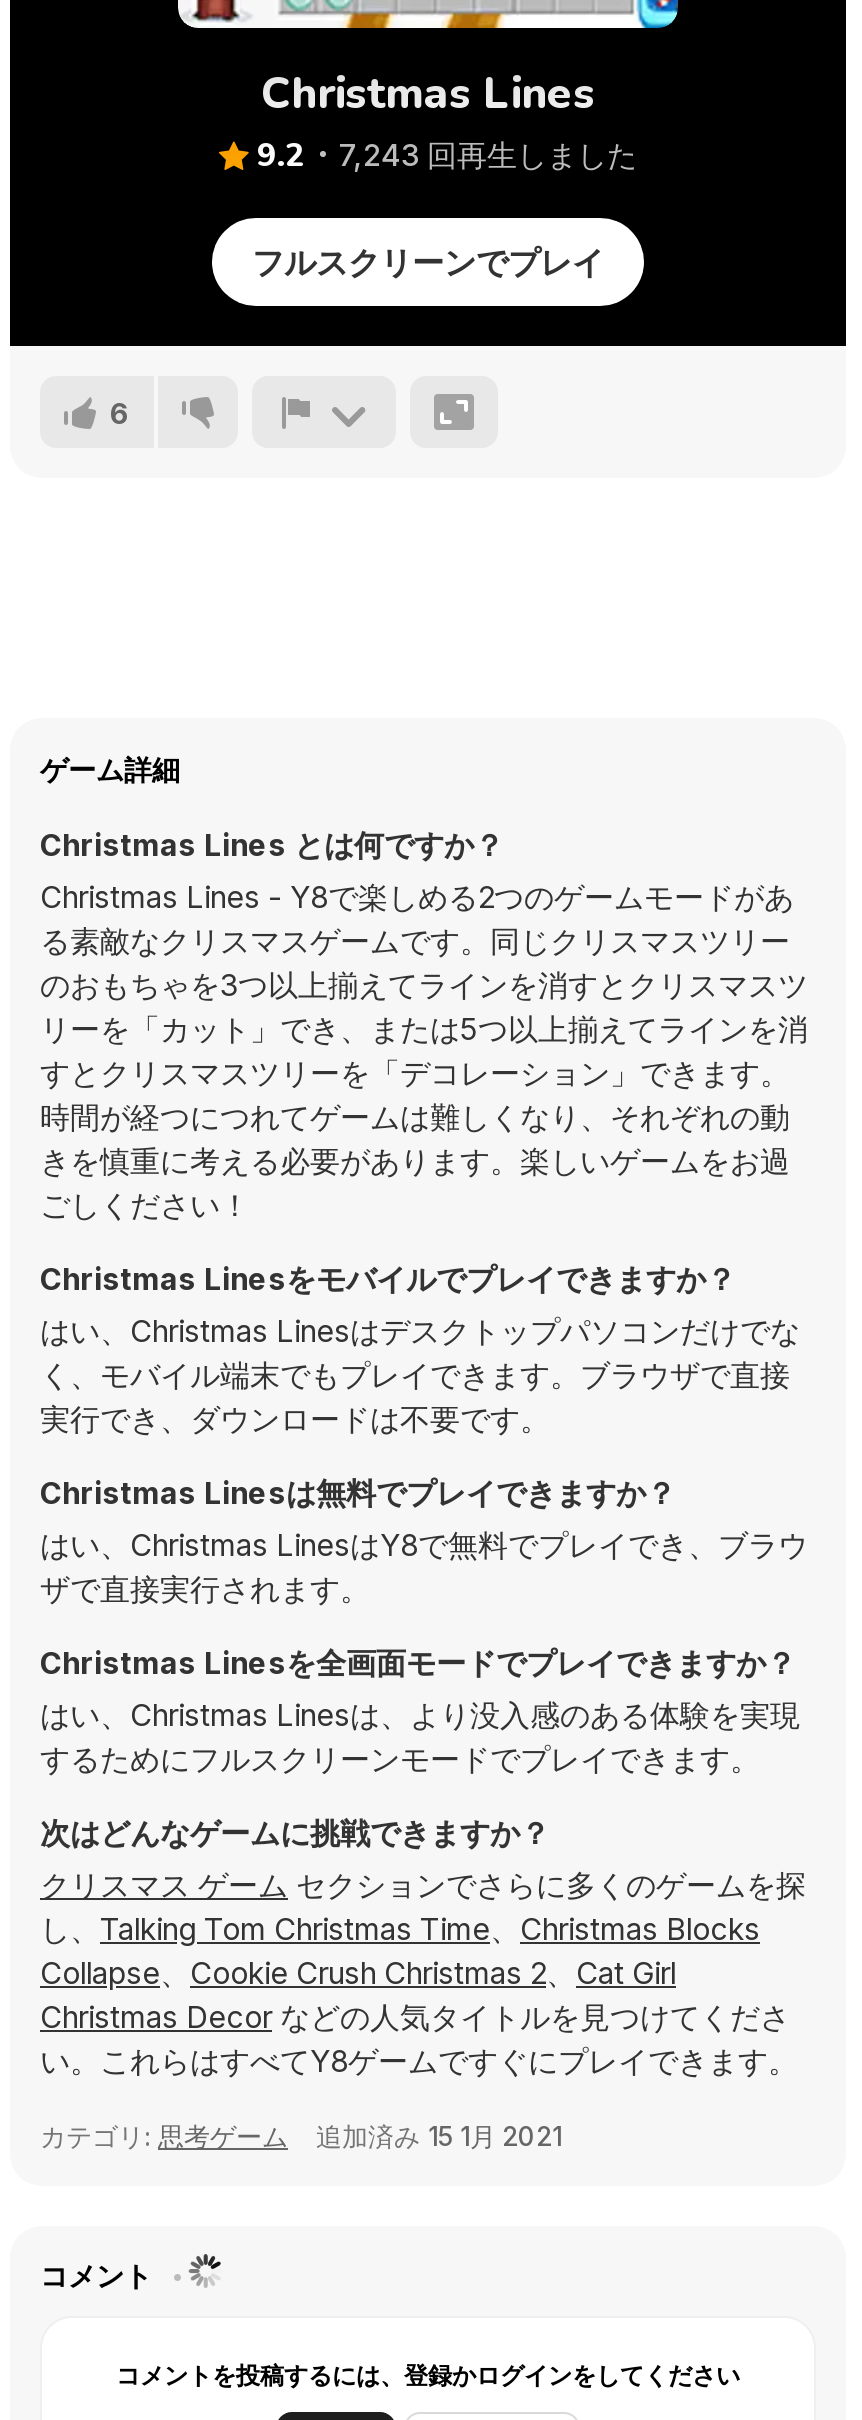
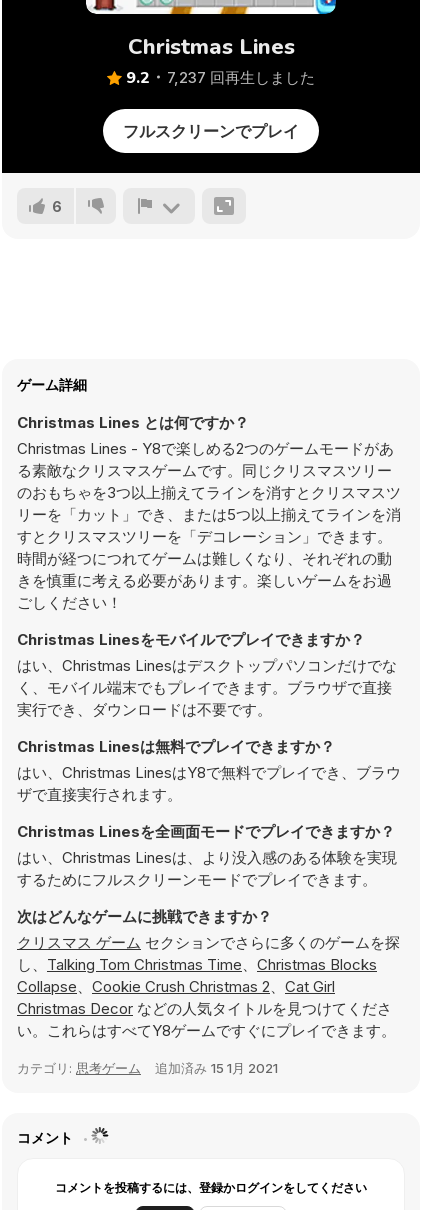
[339,136,637,174] 7,243 回再生しました -> [167,68,315,87] 7,237 回再生しました

